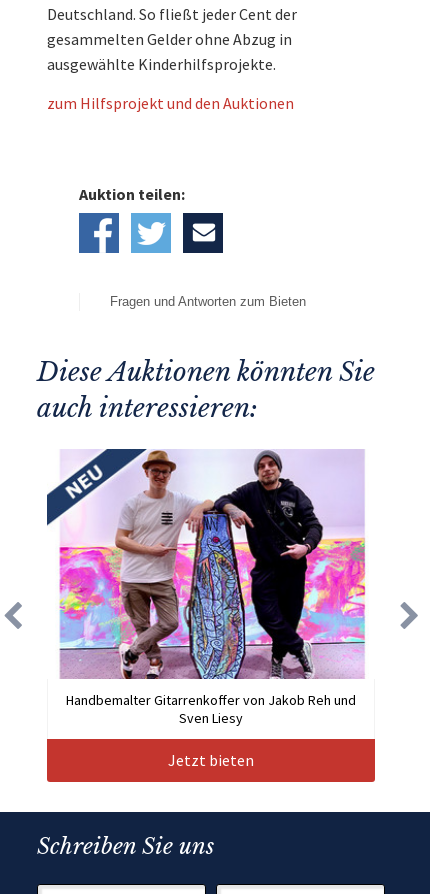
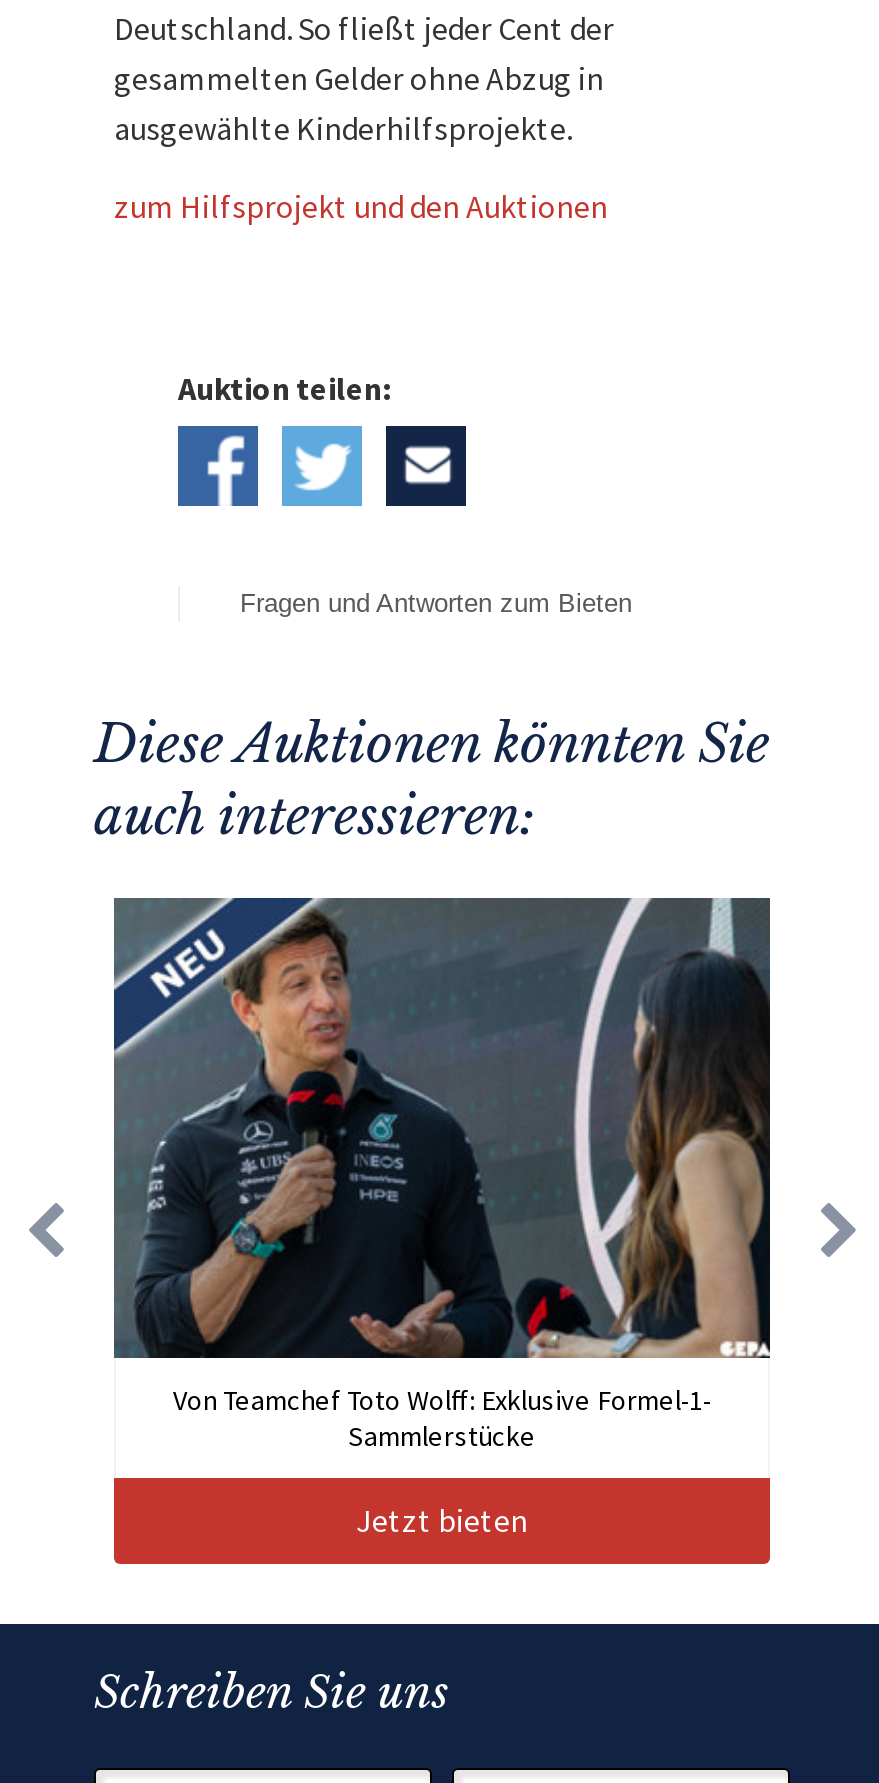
[47,449,375,726] [image] | Handbemalter Gitarrenkoffer von Jakob Reh und | Sven Liesy -> [112,896,772,1453] [image] | Von Teamchef Toto Wolff: Exklusive Formel-1- | Sammlerstücke

